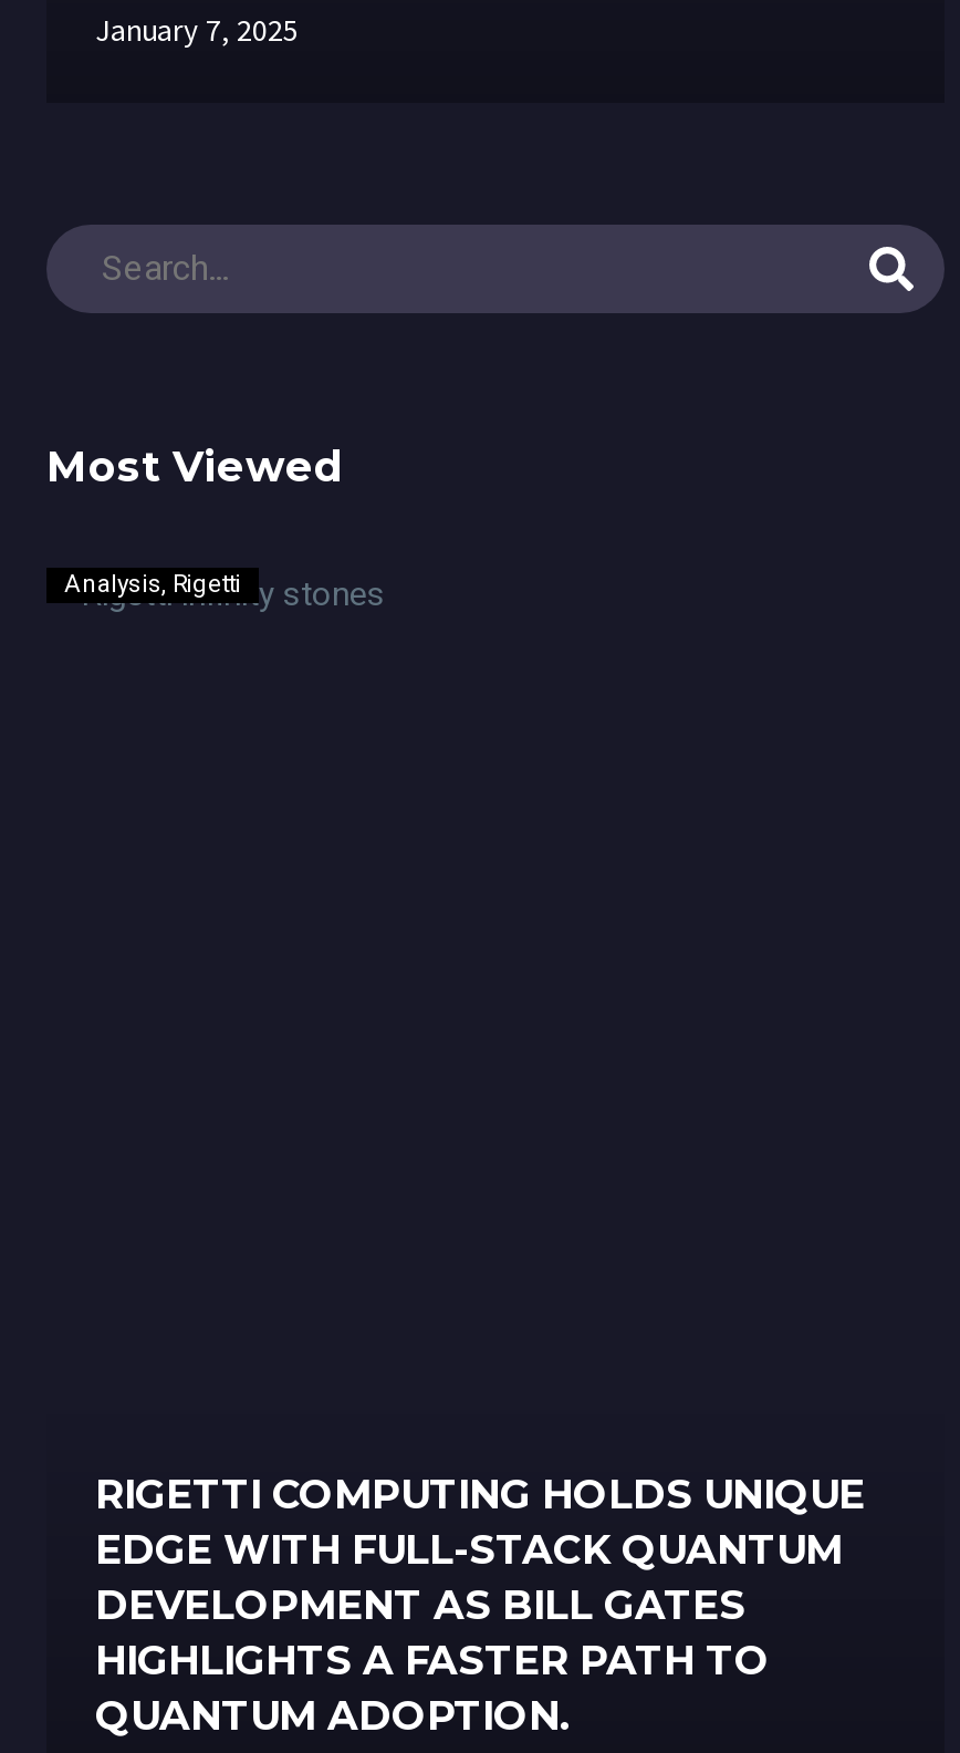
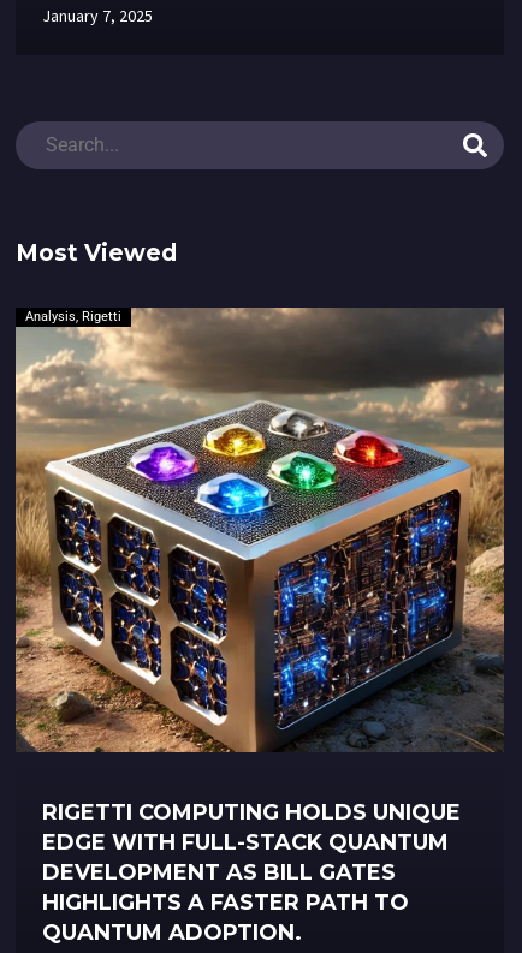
none -> [14,306,505,754] [image]

